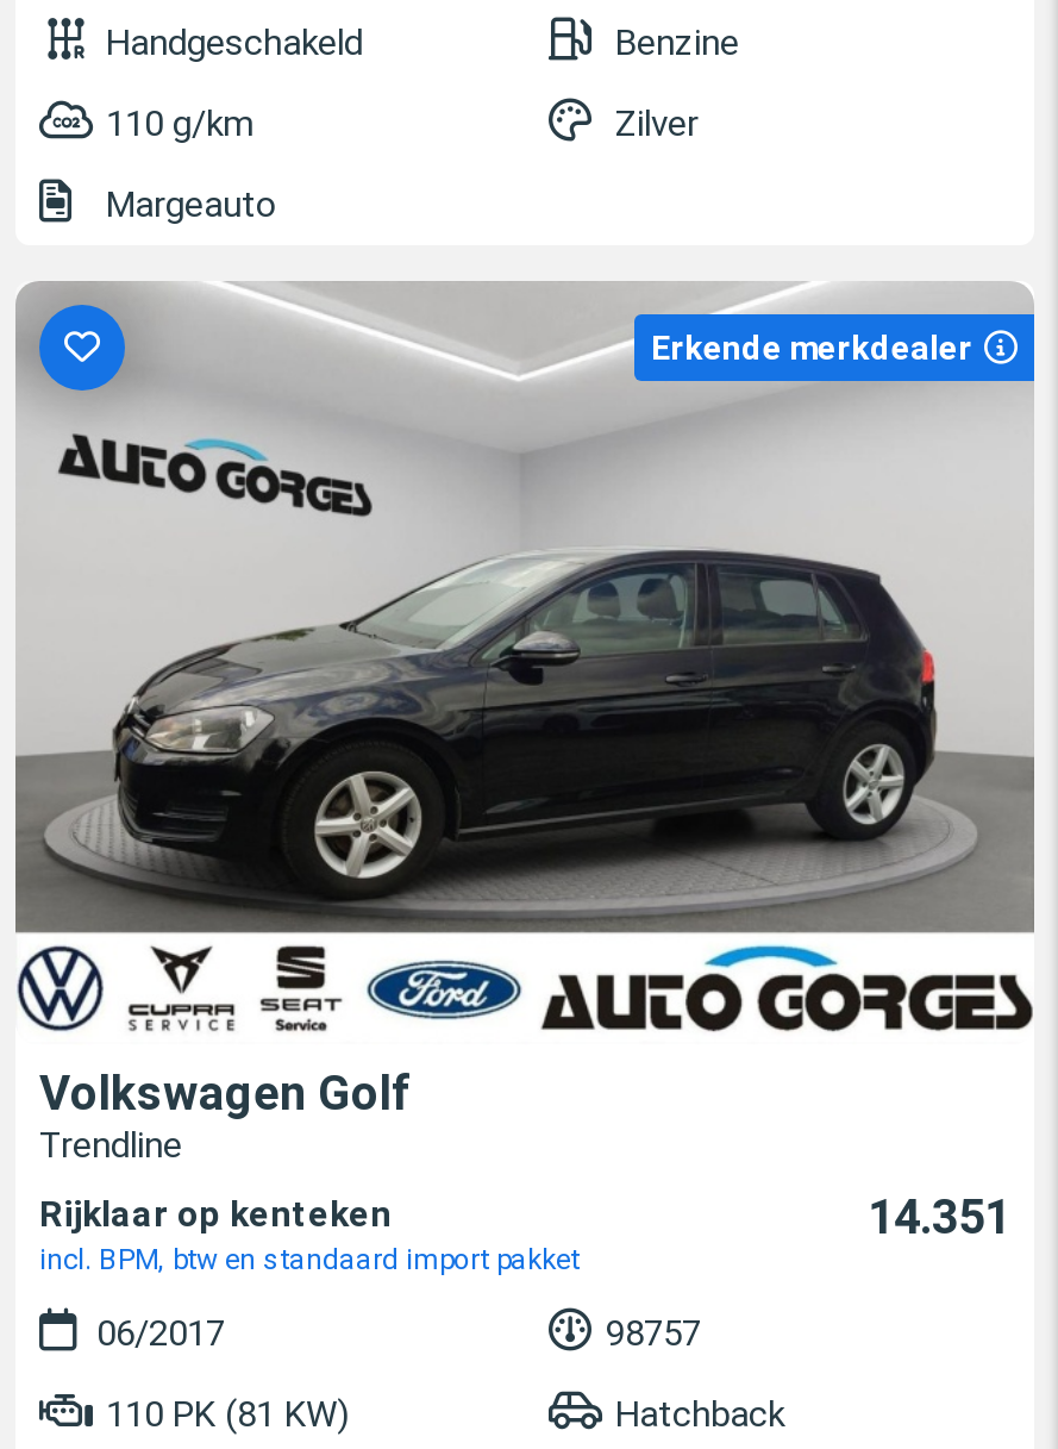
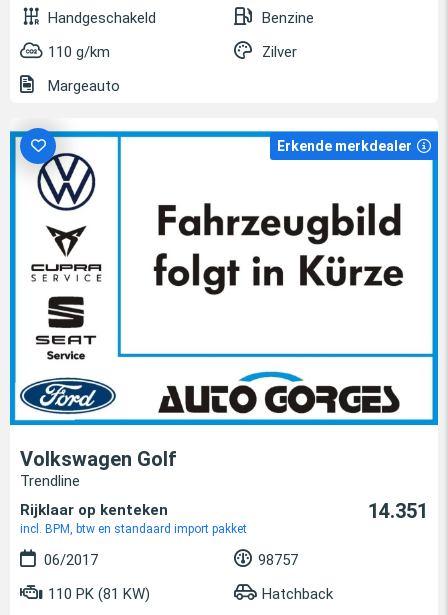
[13,281,1037,1033] [image] -> [9,119,439,433] [image]

